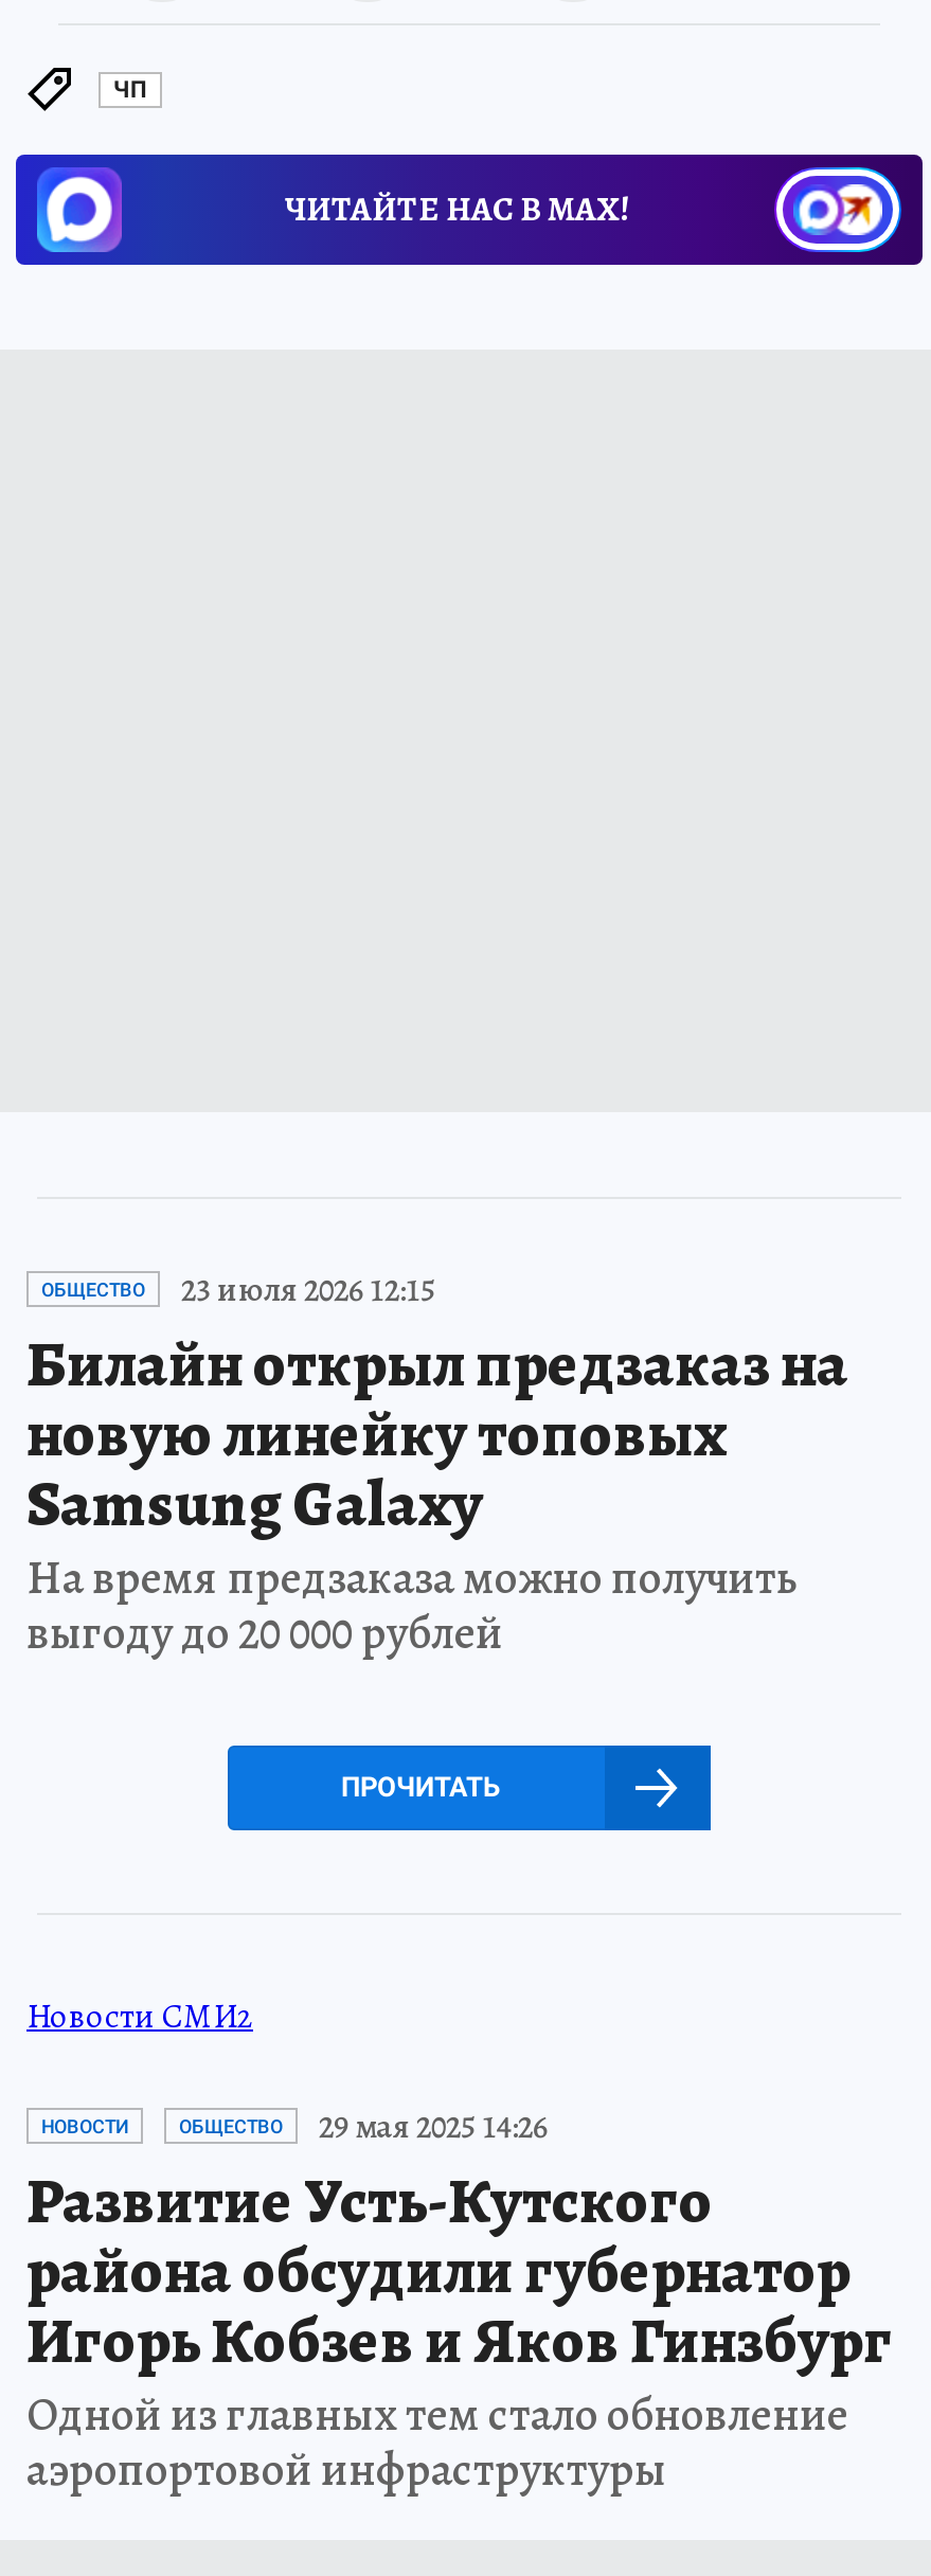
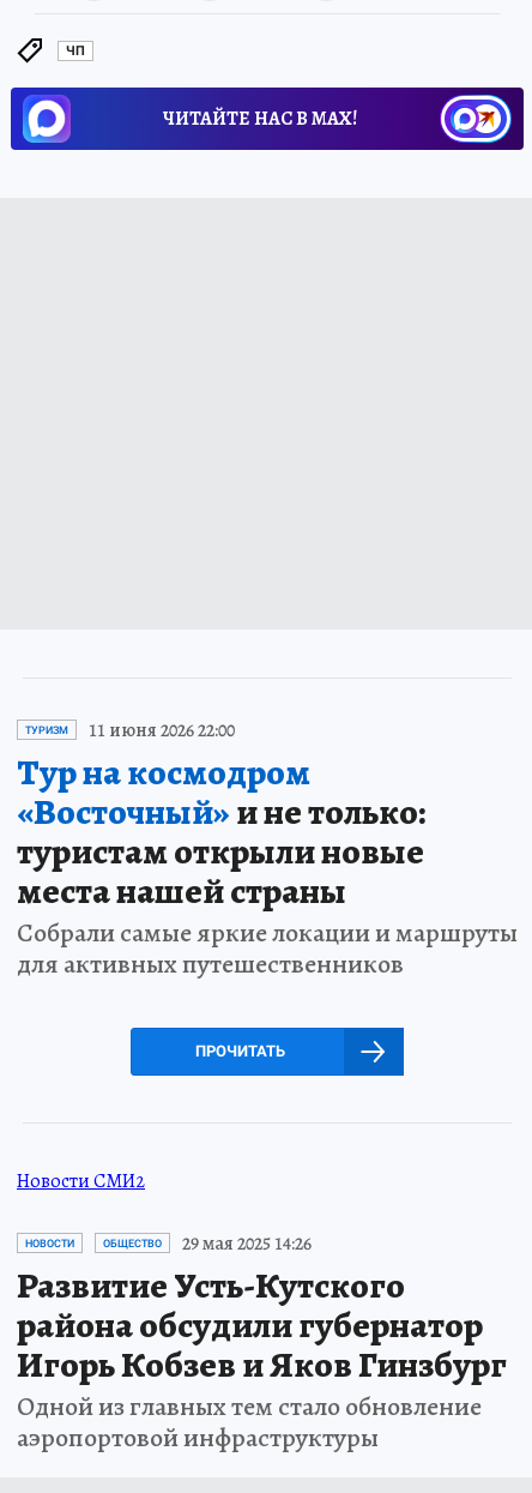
[26,1266,848,1664] ОБЩЕСТВО | 23 июля 2026 12:15 | Билайн открыл предзаказ на | новую линейку топовых | Samsung Galaxy | На время предзаказа можно получить | выгоду до 20 000 рублей -> [17,717,518,982] ТУРИЗМ | 11 июня 2026 22:00 | Тур на космодром | «Восточный»и не только: | туристам открыли новые | места нашей страны | Собрали самые яркие локации и маршруты | для активных путешественников

